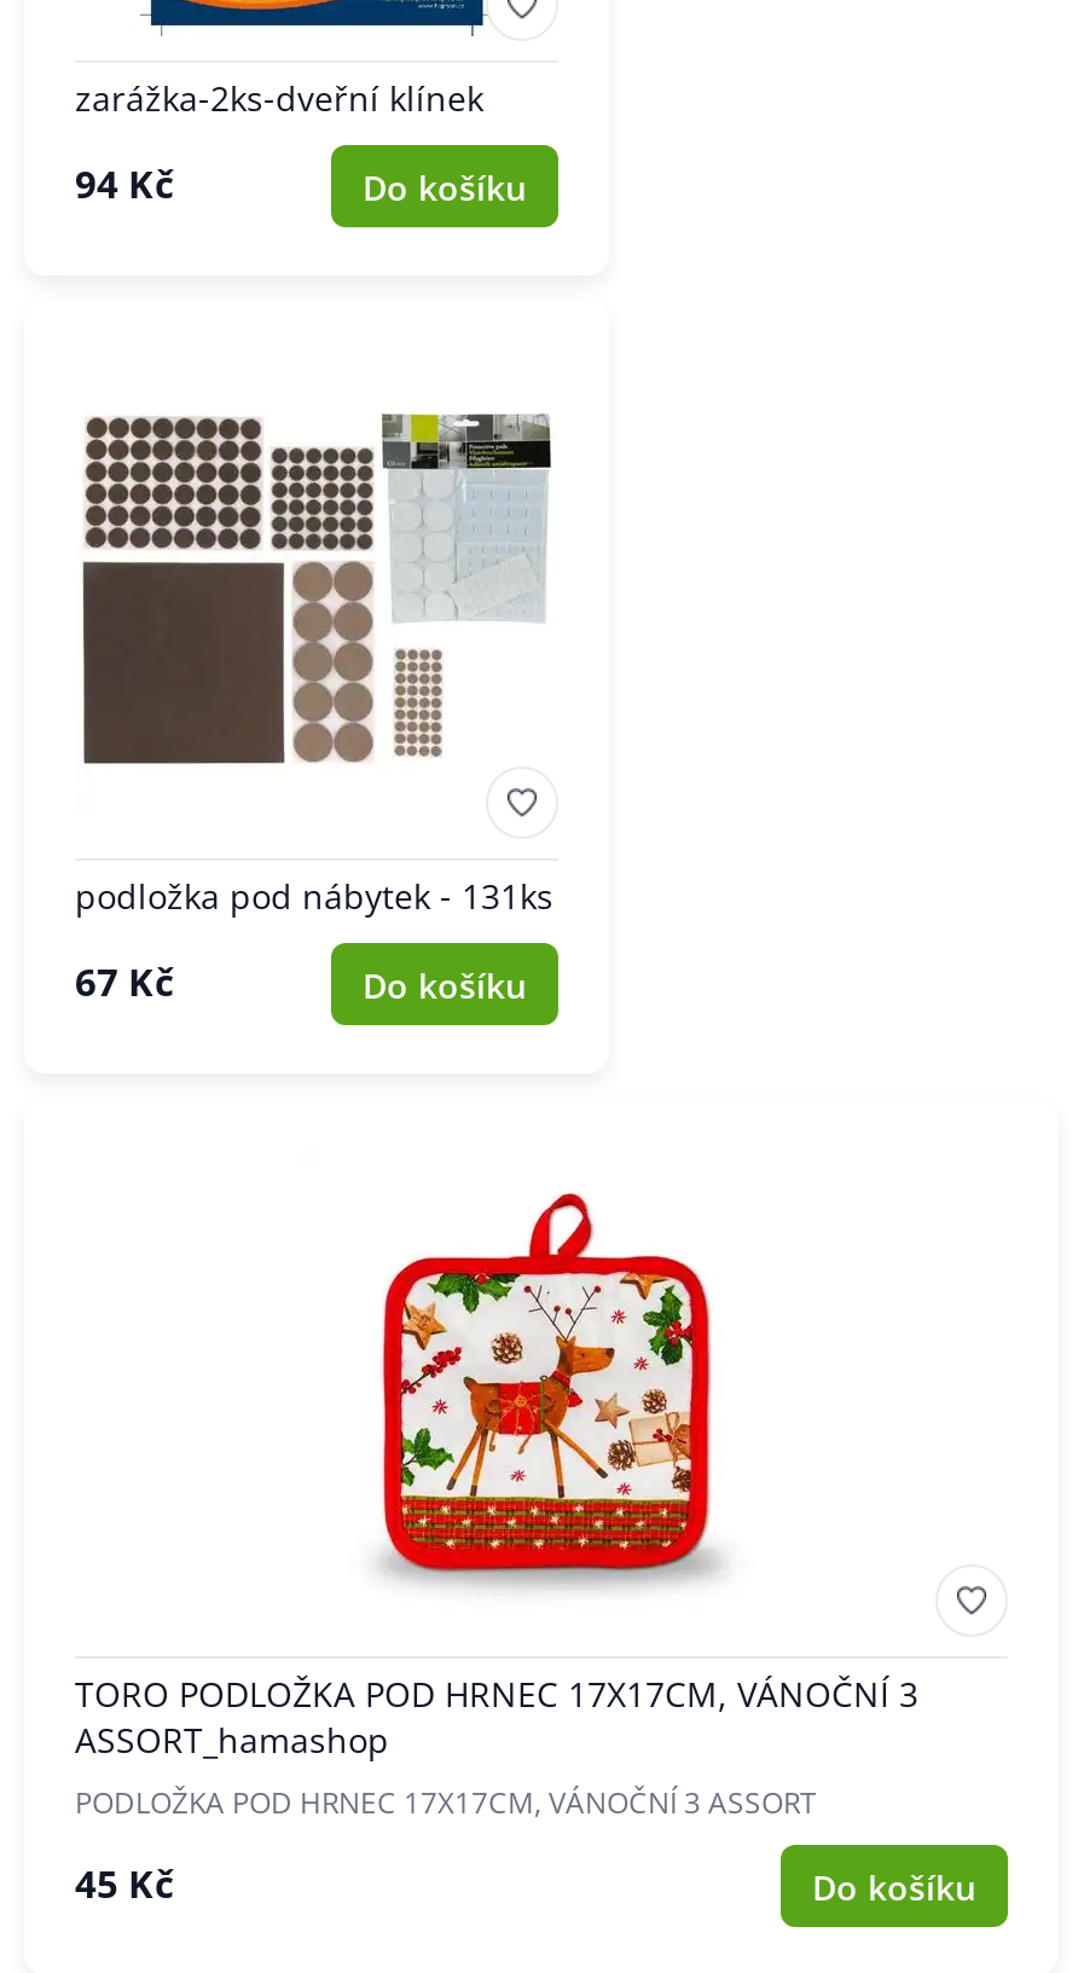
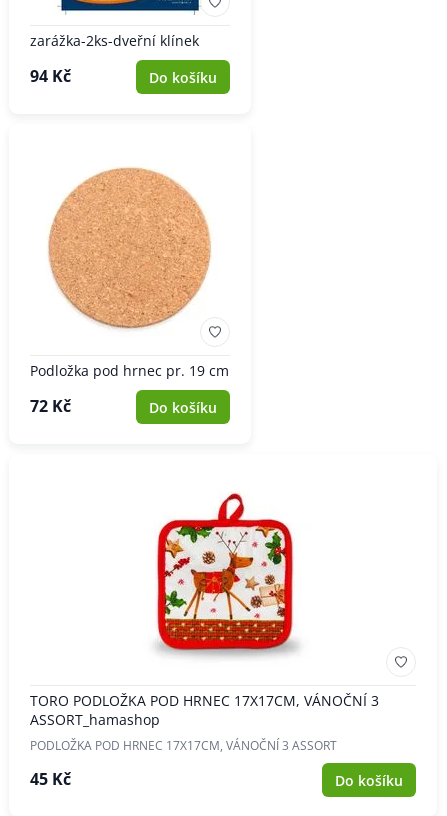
[75,406,554,920] [image] | podložka pod nábytek - 131ks -> [30,167,229,380] [image] | Podložka pod hrnec pr. 19 cm
[75,956,174,1009] 67 Kč -> [30,395,71,417] 72 Kč

